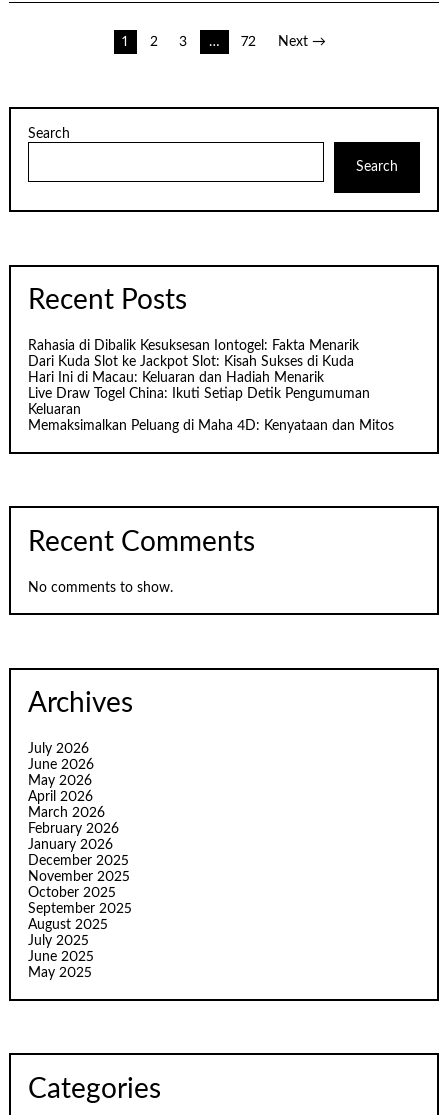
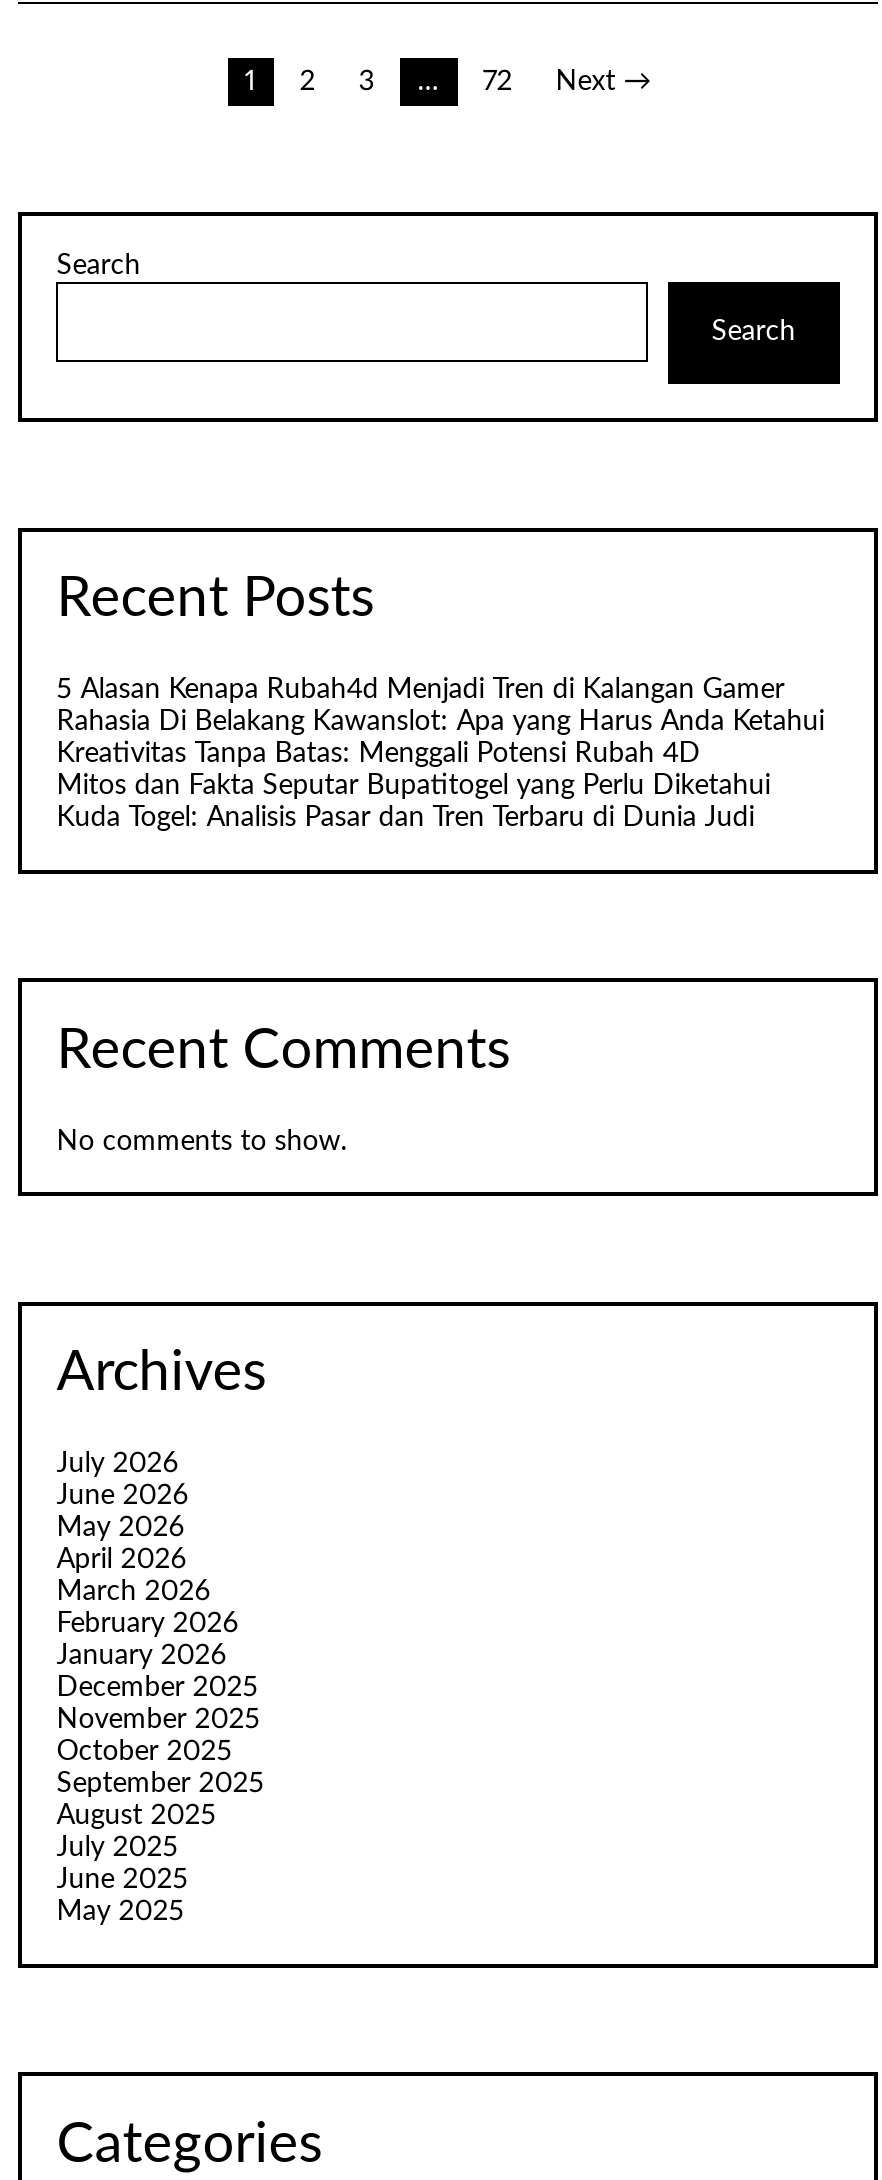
[28,339,394,433] Rahasia di Dibalik Kesuksesan Iontogel: Fakta Menarik | Dari Kuda Slot ke Jackpot Slot: Kisah Sukses di Kuda | Hari Ini di Macau: Keluaran dan Hadiah Menarik | Live Draw Togel China: Ikuti Setiap Detik Pengumuman | Keluaran | Memaksimalkan Peluang di Maha 4D: Kenyataan dan Mitos -> [56,677,824,833] 5 Alasan Kenapa Rubah4d Menjadi Tren di Kalangan Gamer | Rahasia Di Belakang Kawanslot: Apa yang Harus Anda Ketahui | Kreativitas Tanpa Batas: Menggali Potensi Rubah 4D | Mitos dan Fakta Seputar Bupatitogel yang Perlu Diketahui | Kuda Togel: Analisis Pasar dan Tren Terbaru di Dunia Judi

